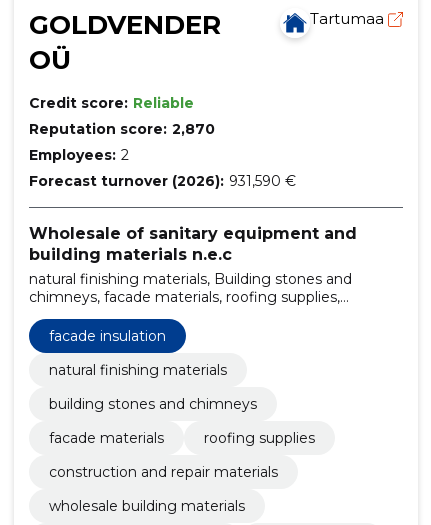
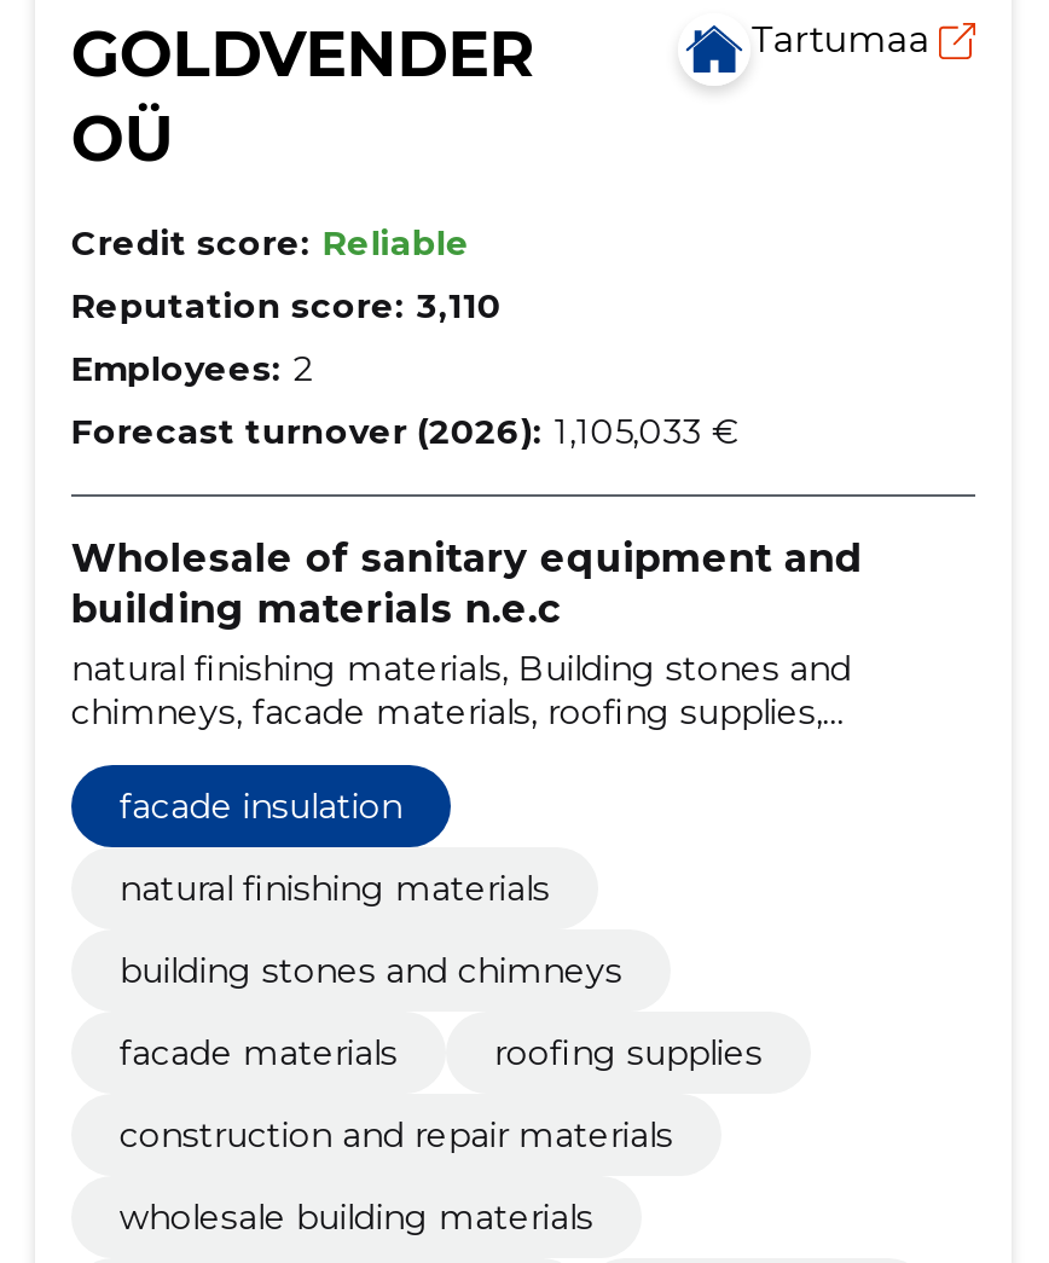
[29,120,215,138] Reputation score: 2,870 -> [71,284,501,327] Reputation score: 3,110
[29,172,296,190] Forecast turnover (2026): 931,590 € -> [71,409,738,453] Forecast turnover (2026): 1,105,033 €

